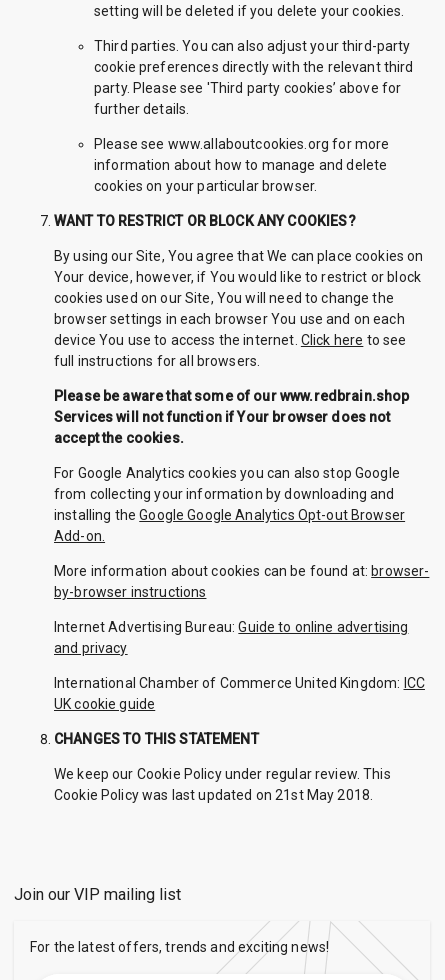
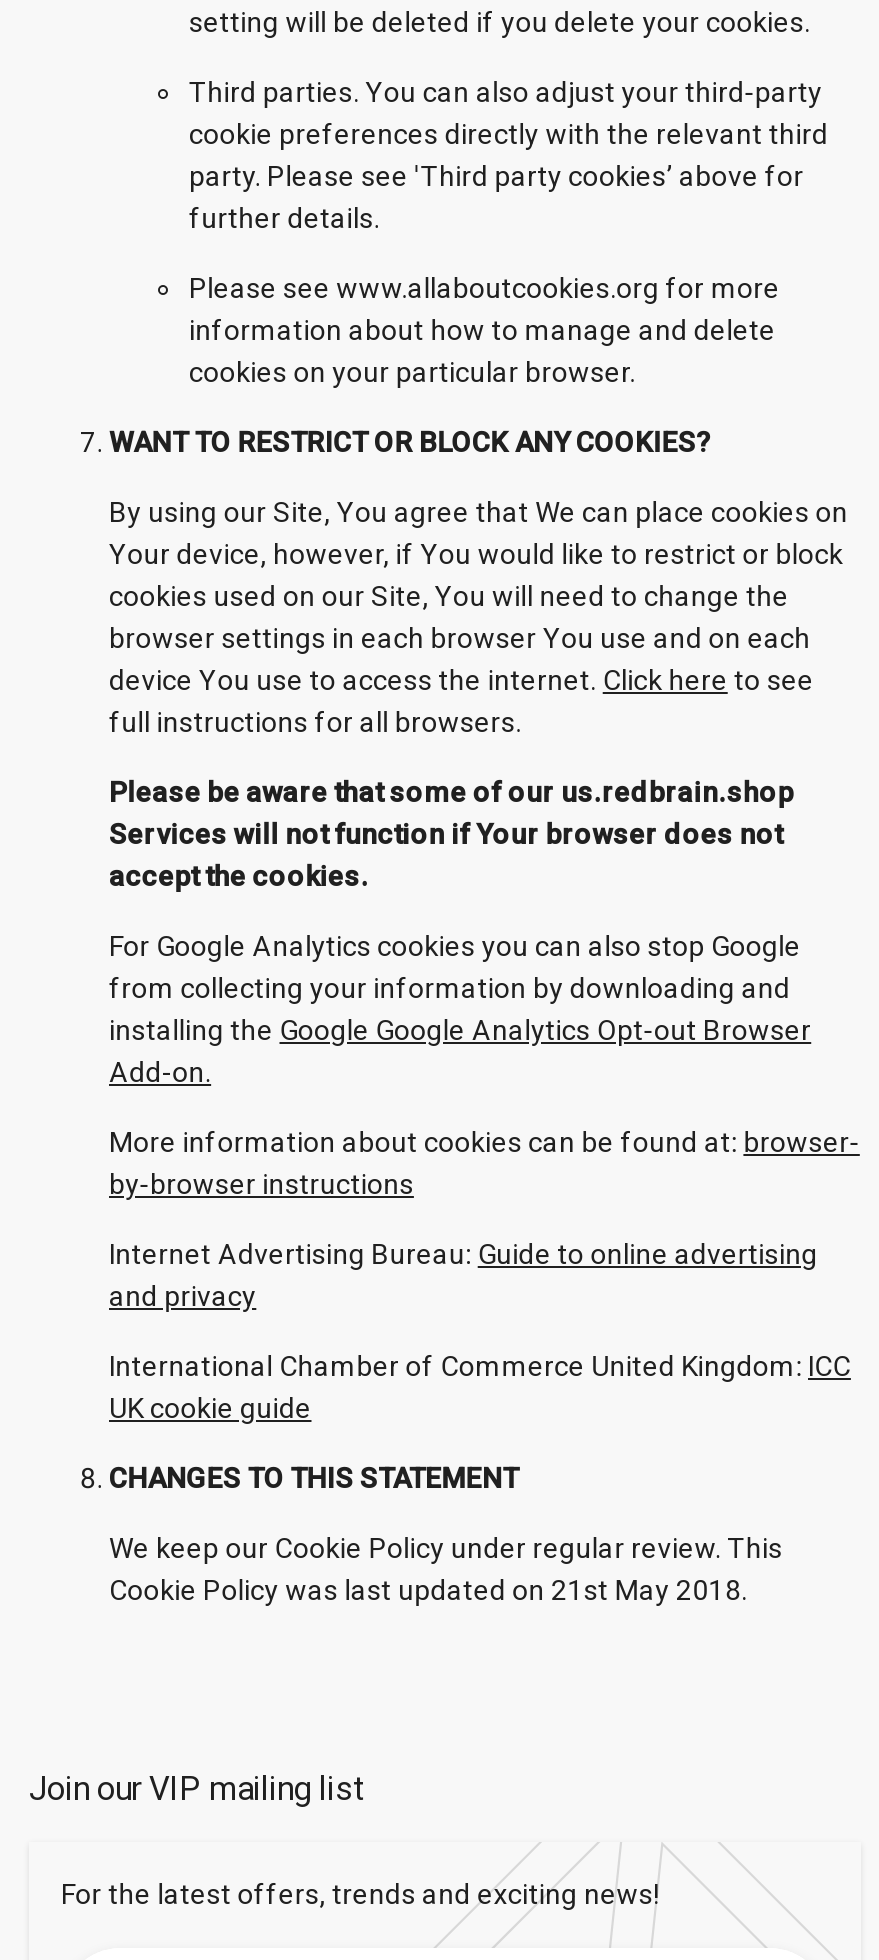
[54,388,409,404] Please be aware that some of our www.redbrain.shop -> [109,776,794,808] Please be aware that some of our us.redbrain.shop

